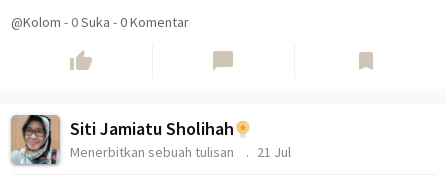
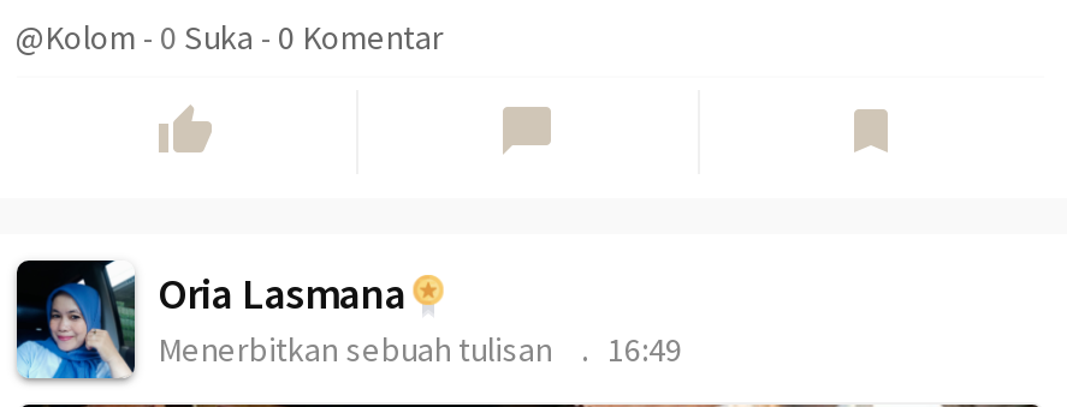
[10,114,233,165] [image] | Siti Jamiatu Sholihah -> [14,258,405,381] [image] | Oria Lasmana
[69,143,290,161] Menerbitkan sebuah tulisan 21 Jul -> [158,327,682,370] Menerbitkan sebuah tulisan 16:49

